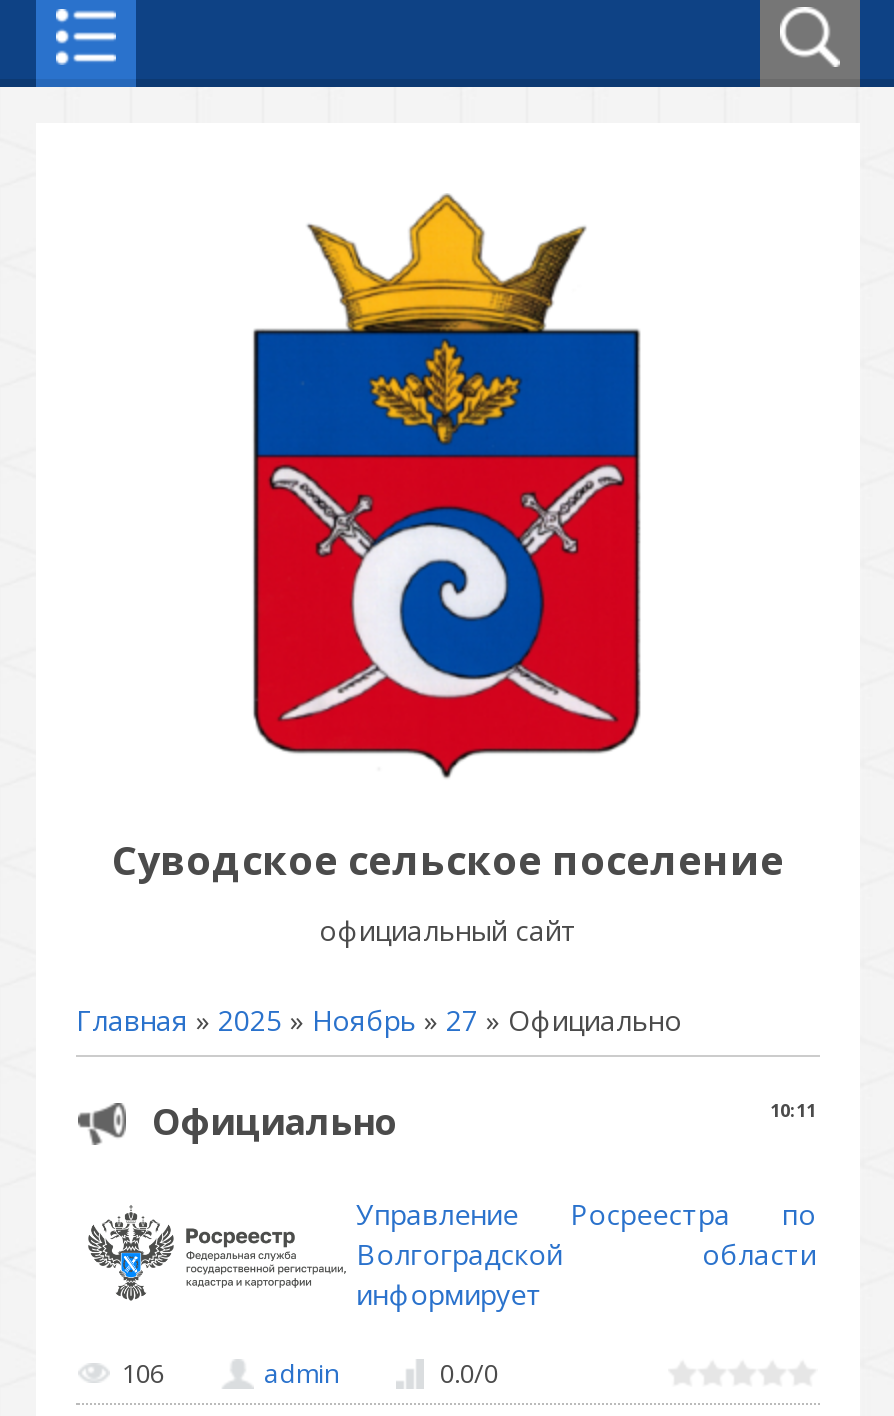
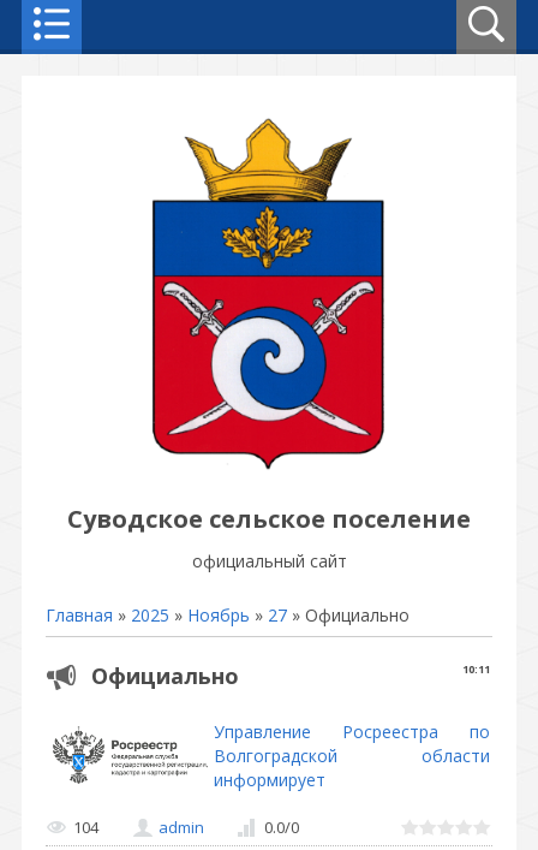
[122,1354,164,1390] 106 -> [73,816,98,837] 104

